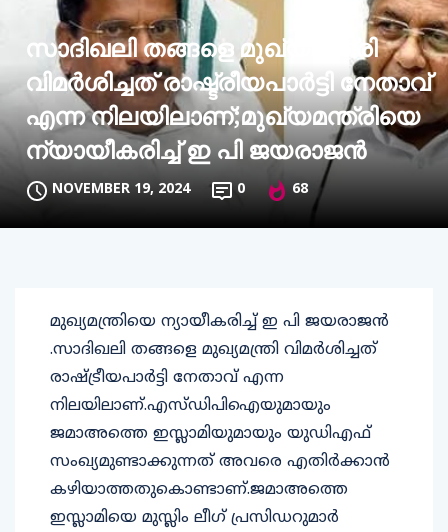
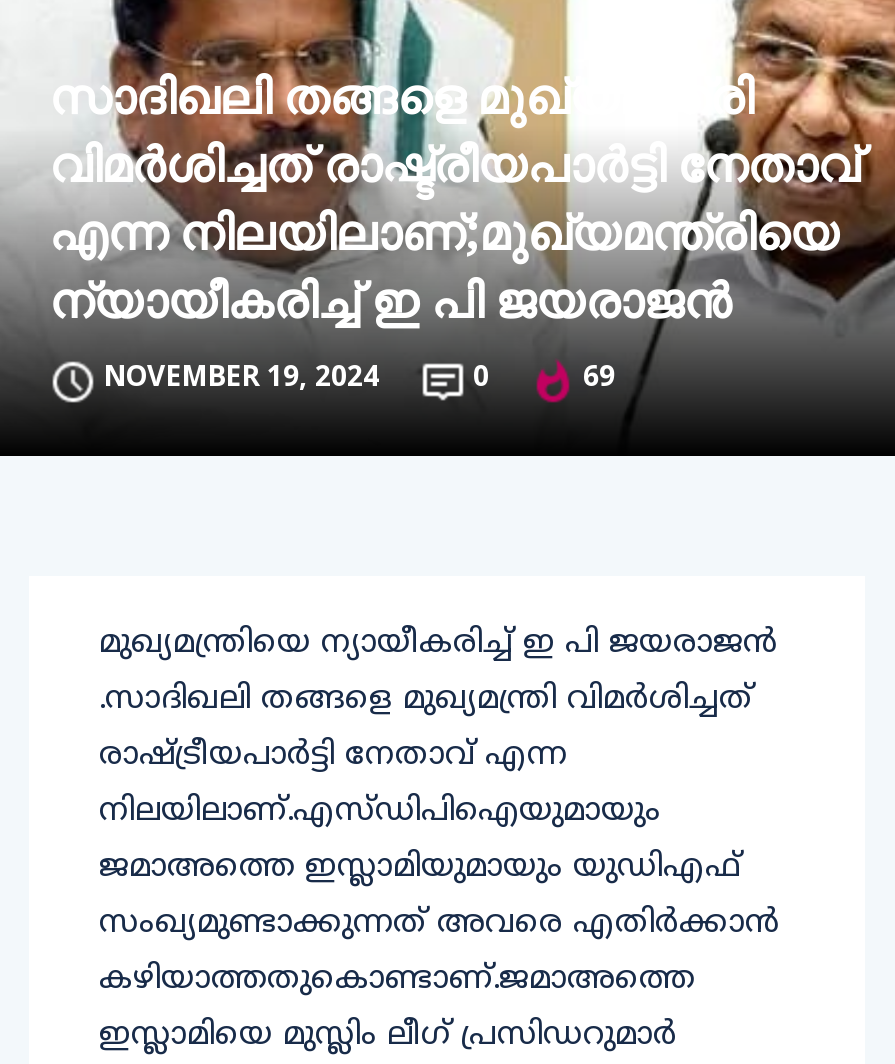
[292,181,308,198] 68 -> [583,362,615,396] 69

